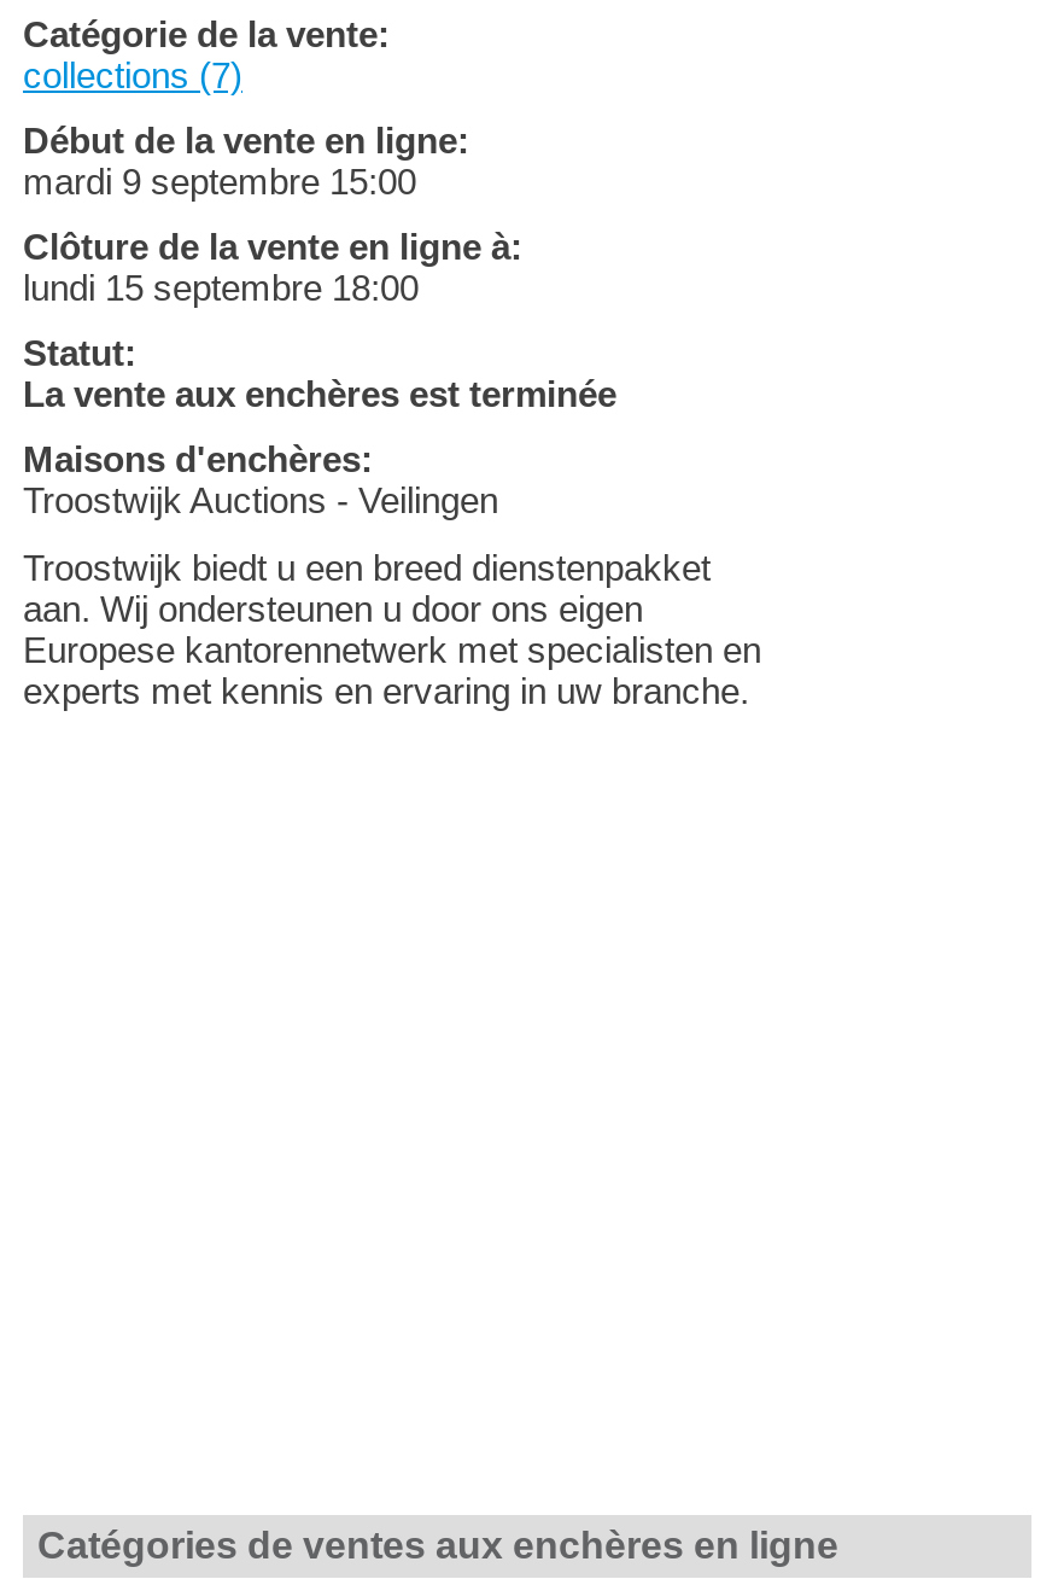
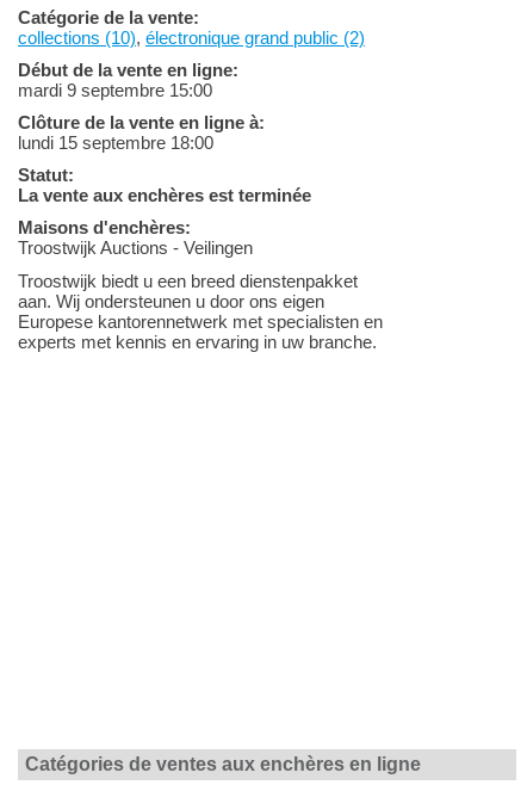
[23,54,242,95] collections (7) -> [18,27,365,48] collections (10), électronique grand public (2)

